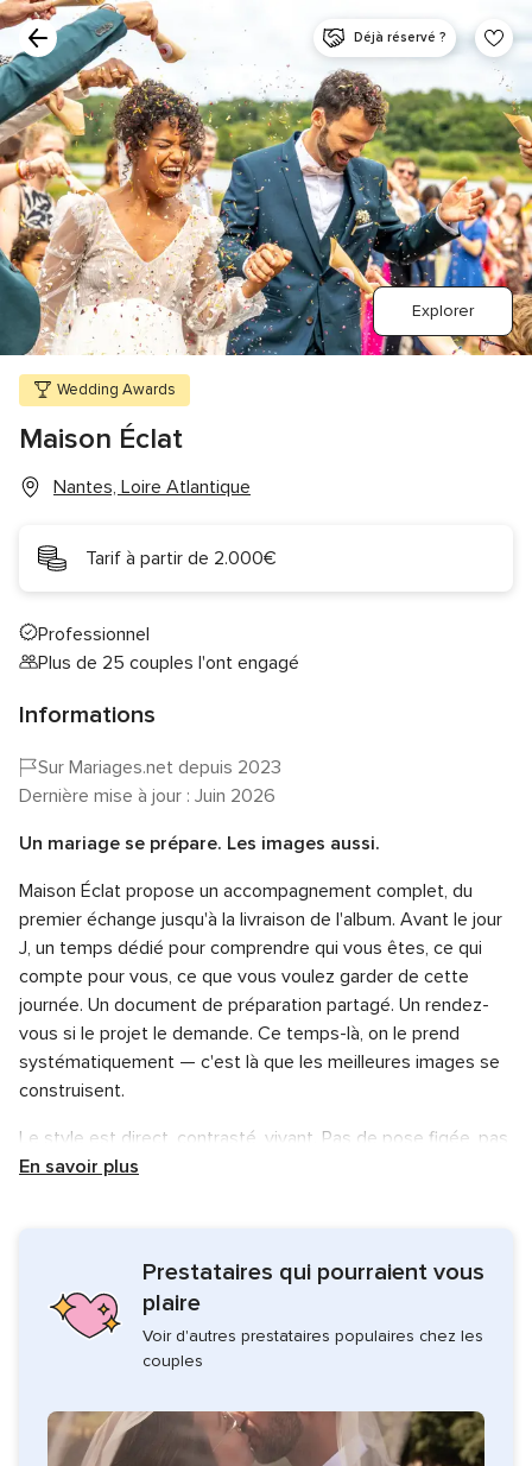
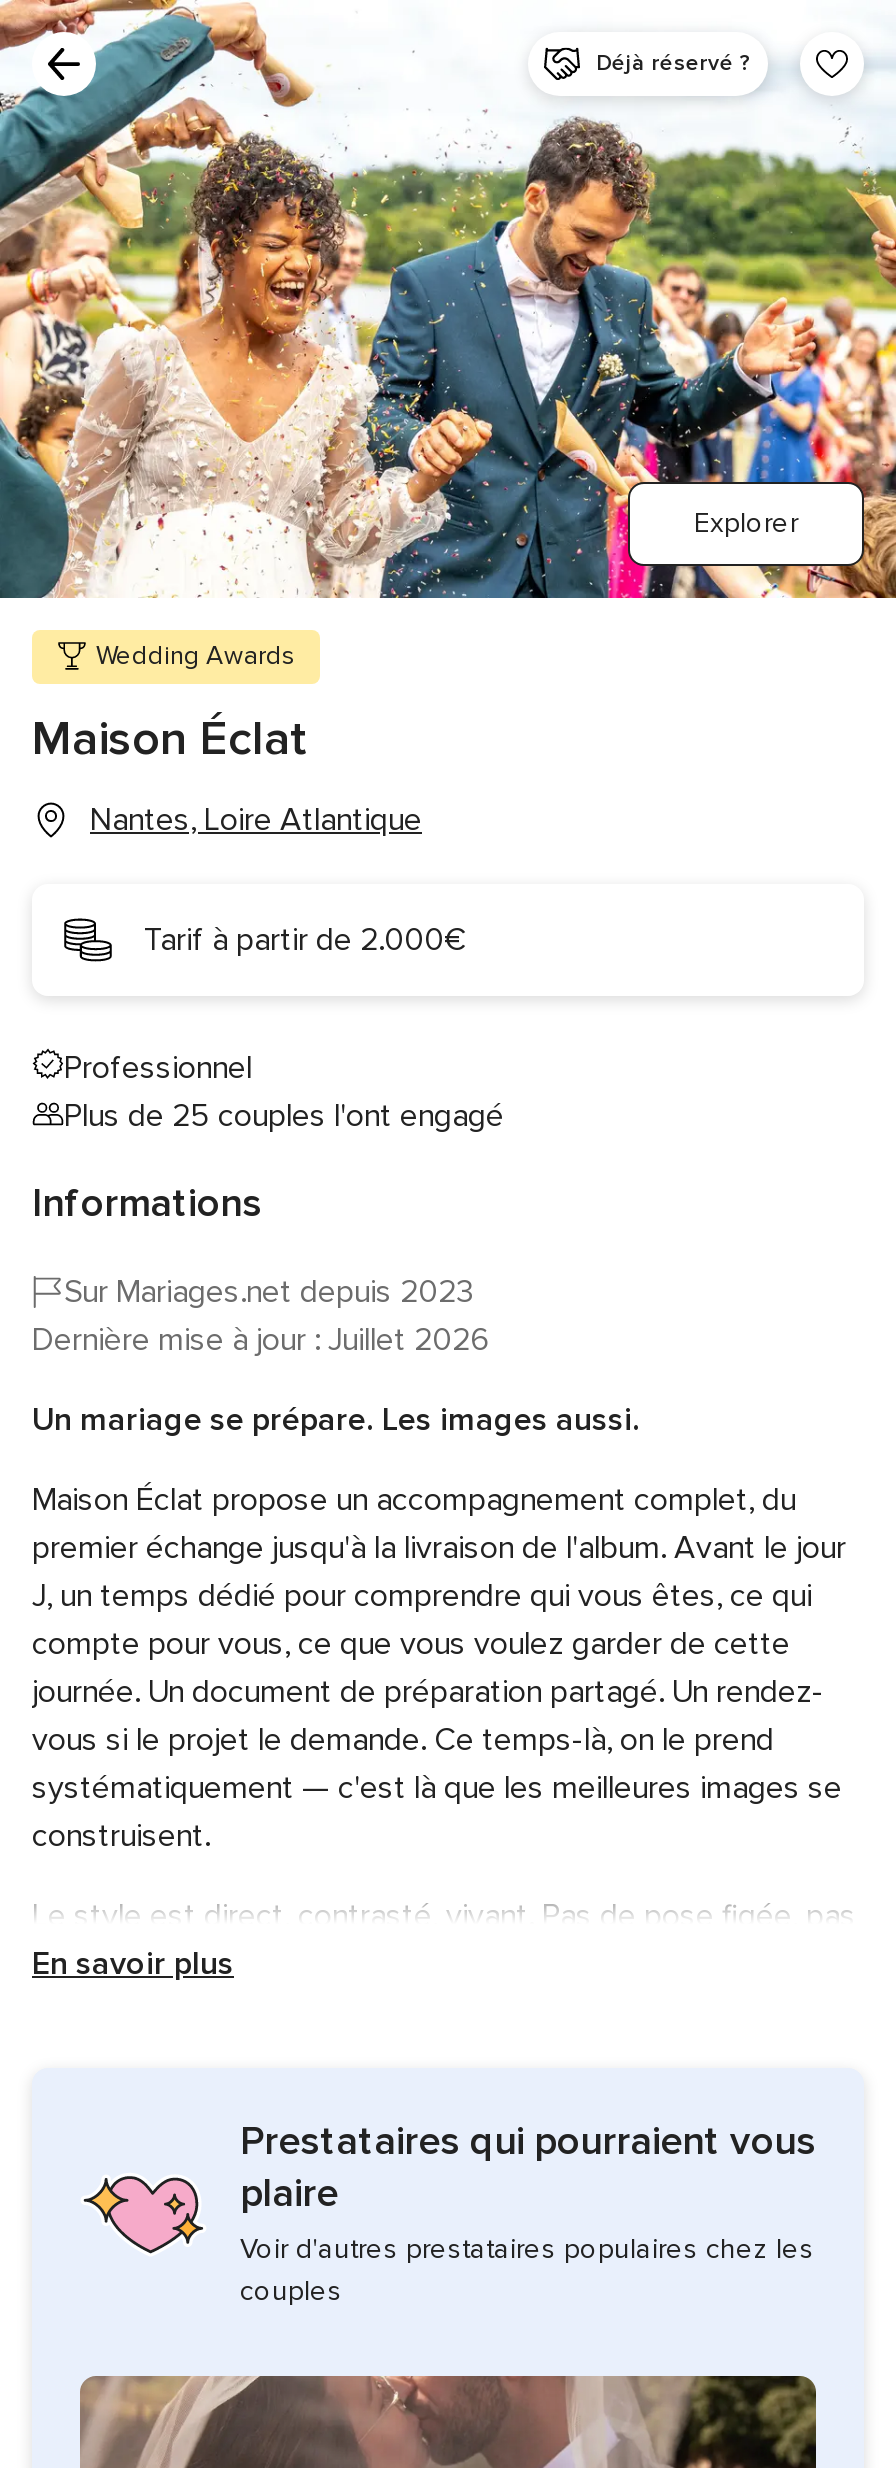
[19,784,275,808] Dernière mise à jour : Juin 2026 -> [32,1320,490,1360] Dernière mise à jour : Juillet 2026

